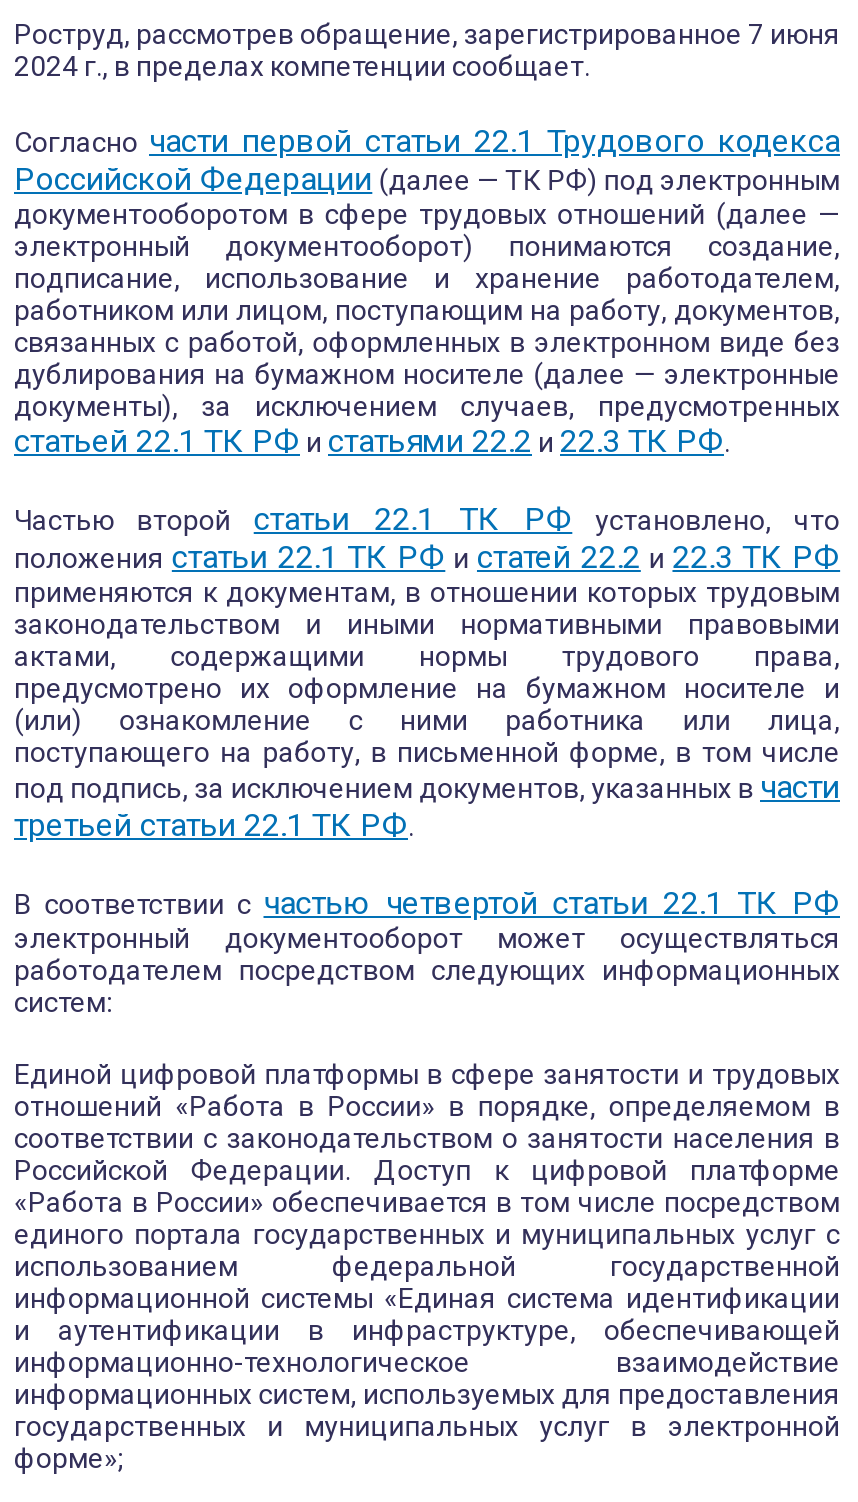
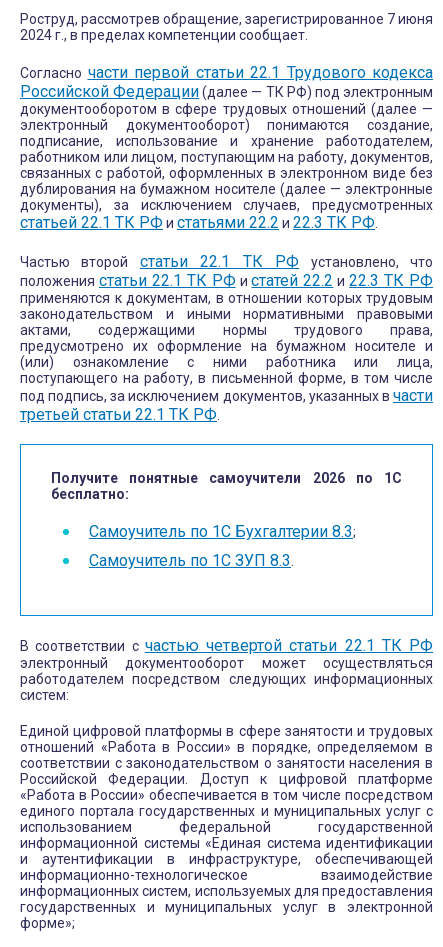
none -> [19,443,434,617] [image] | Получите понятные самоучители 2026 по 1С | бесплатно: | Самоучитель по 1С Бухгалтерии 8.3; | Самоучитель по 1С ЗУП 8.3.

